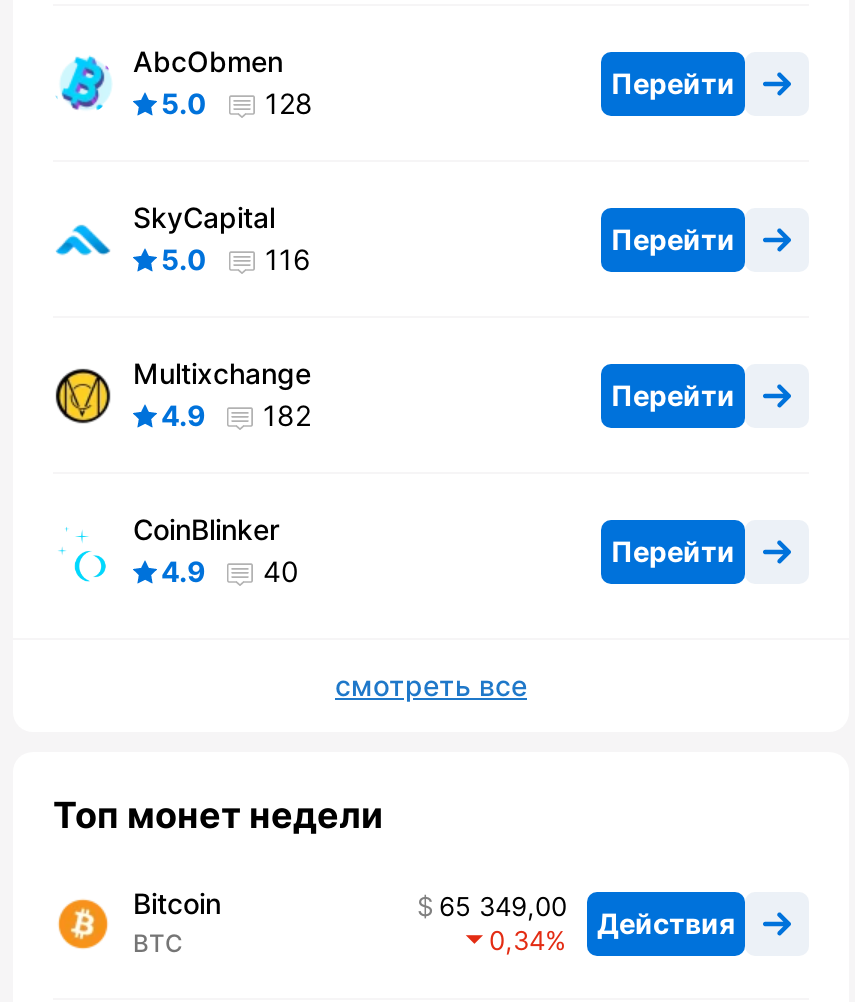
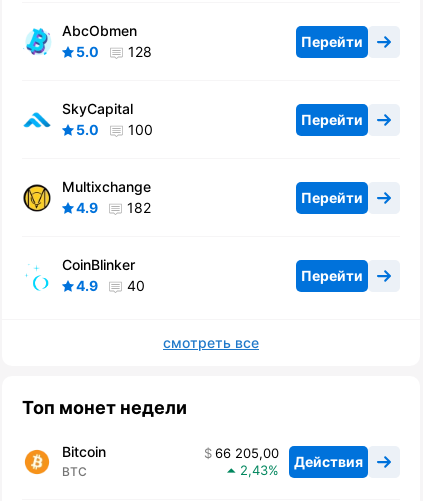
[161,243,311,277] 5.0 116 -> [76,121,153,138] 5.0 100
[439,891,735,940] 65 349,00 Действия -> [215,445,363,470] 66 205,00 Действия
[489,925,545,957] 0,34 -> [240,462,268,478] 2,43

